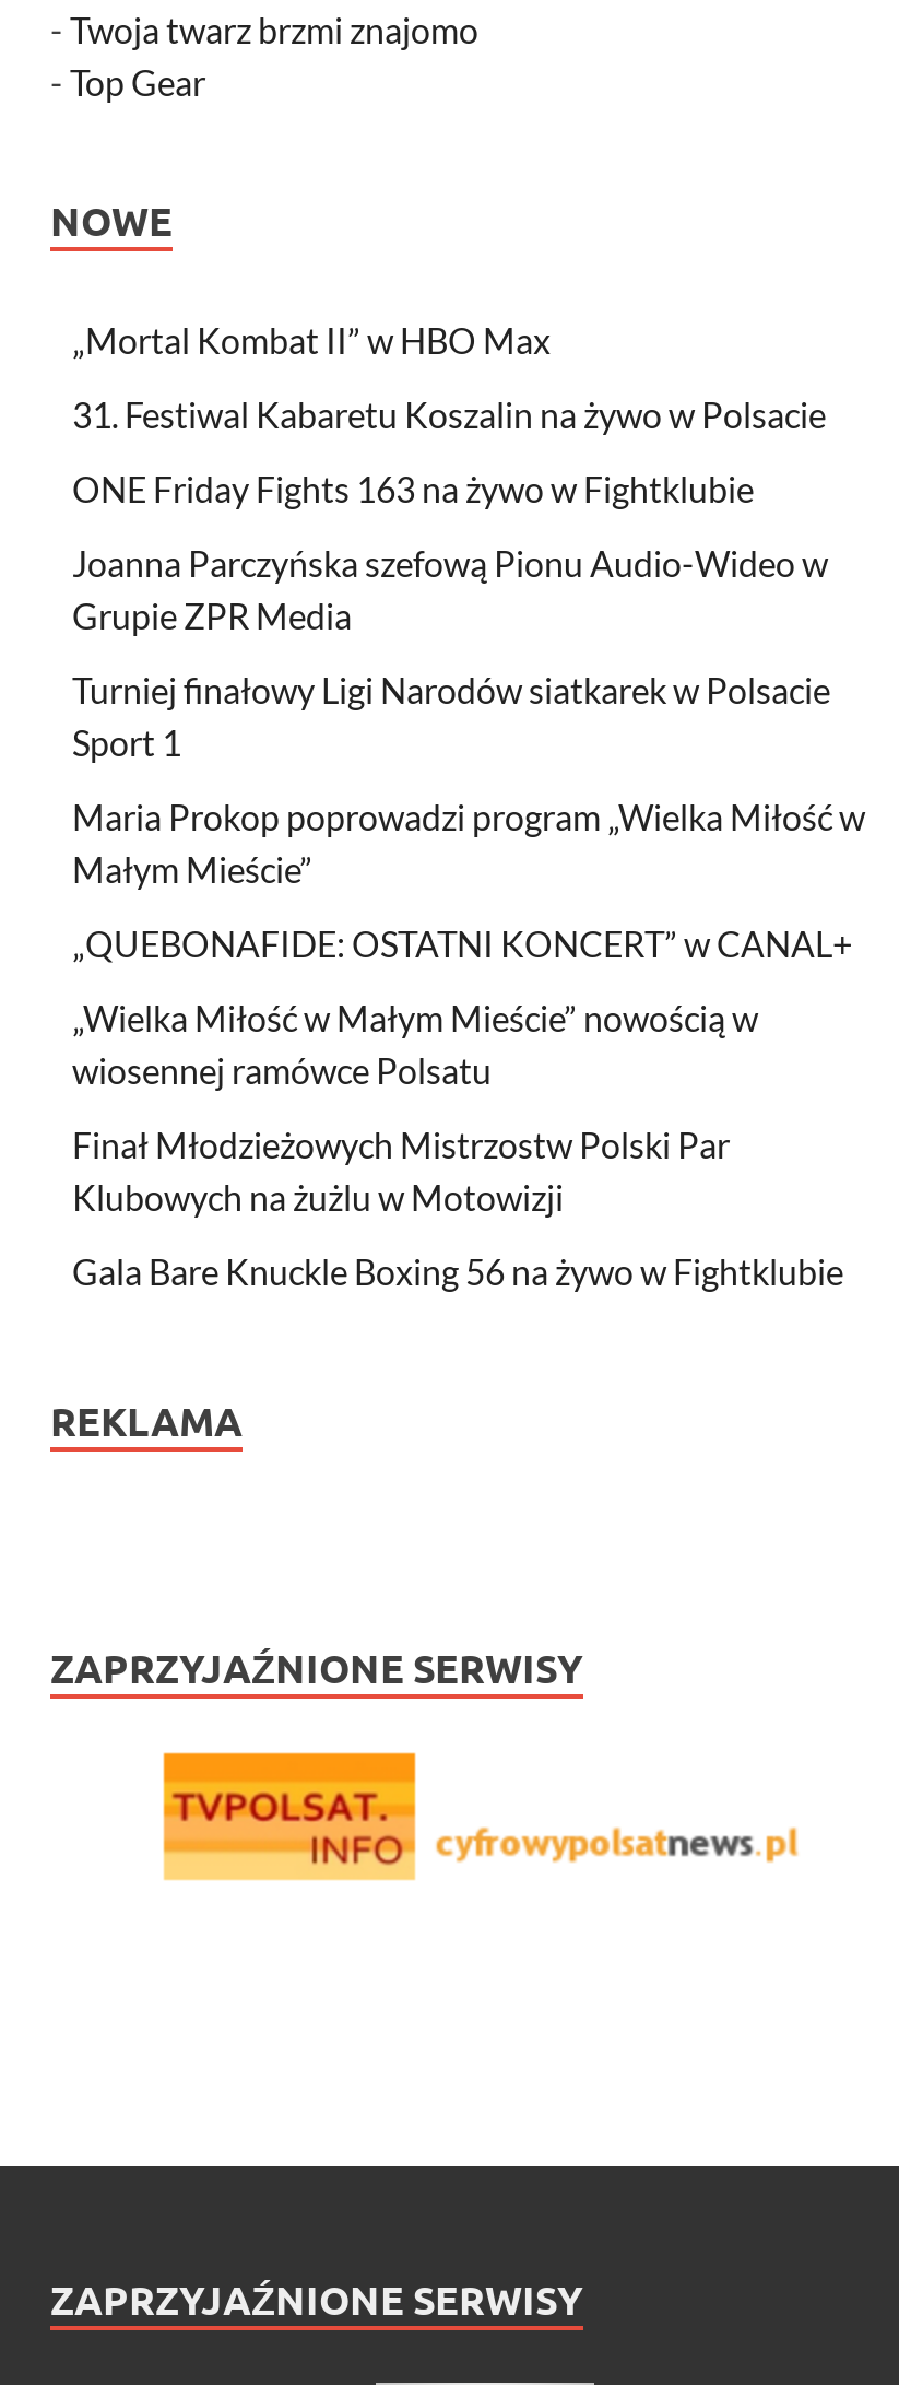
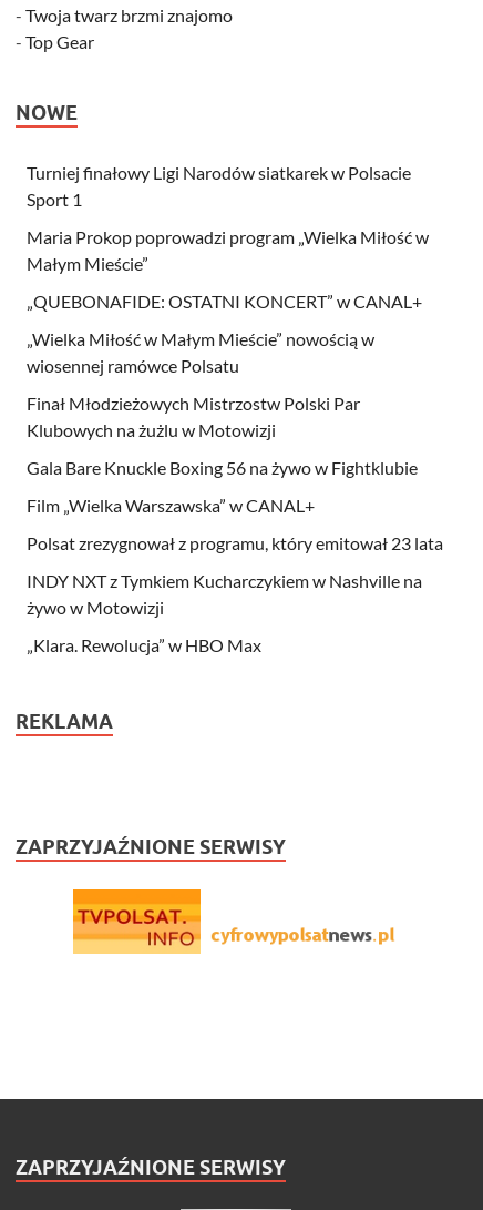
[72,318,828,635] „Mortal Kombat II” w HBO Max | 31. Festiwal Kabaretu Koszalin na żywo w Polsacie | ONE Friday Fights 163 na żywo w Fightklubie | Joanna Parczyńska szefową Pionu Audio-Wideo w | Grupie ZPR Media -> none
moved [72,668,865,1291] -> [27,161,429,478]: Turniej finałowy Ligi Narodów siatkarek w Polsacie | Sport 1 | Maria Prokop poprowadzi program „Wielka Miłość w | ... | Klubowych na żużlu w Motowizji | Gala Bare Knuckle Boxing 56 na żywo w Fightklubie
none -> [27,494,443,655] Film „Wielka Warszawska” w CANAL+ | Polsat zrezygnował z programu, który emitował 23 lata | INDY NXT z Tymkiem Kucharczykiem w Nashville na | żywo w Motowizji | „Klara. Rewolucja” w HBO Max

